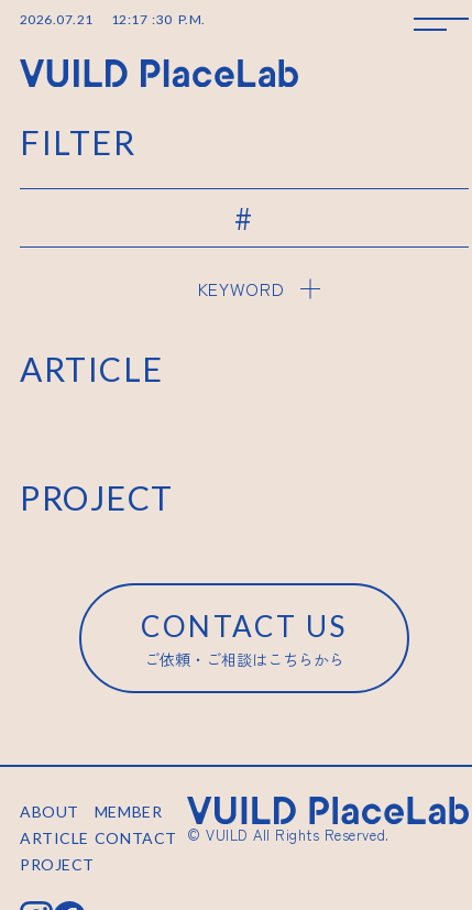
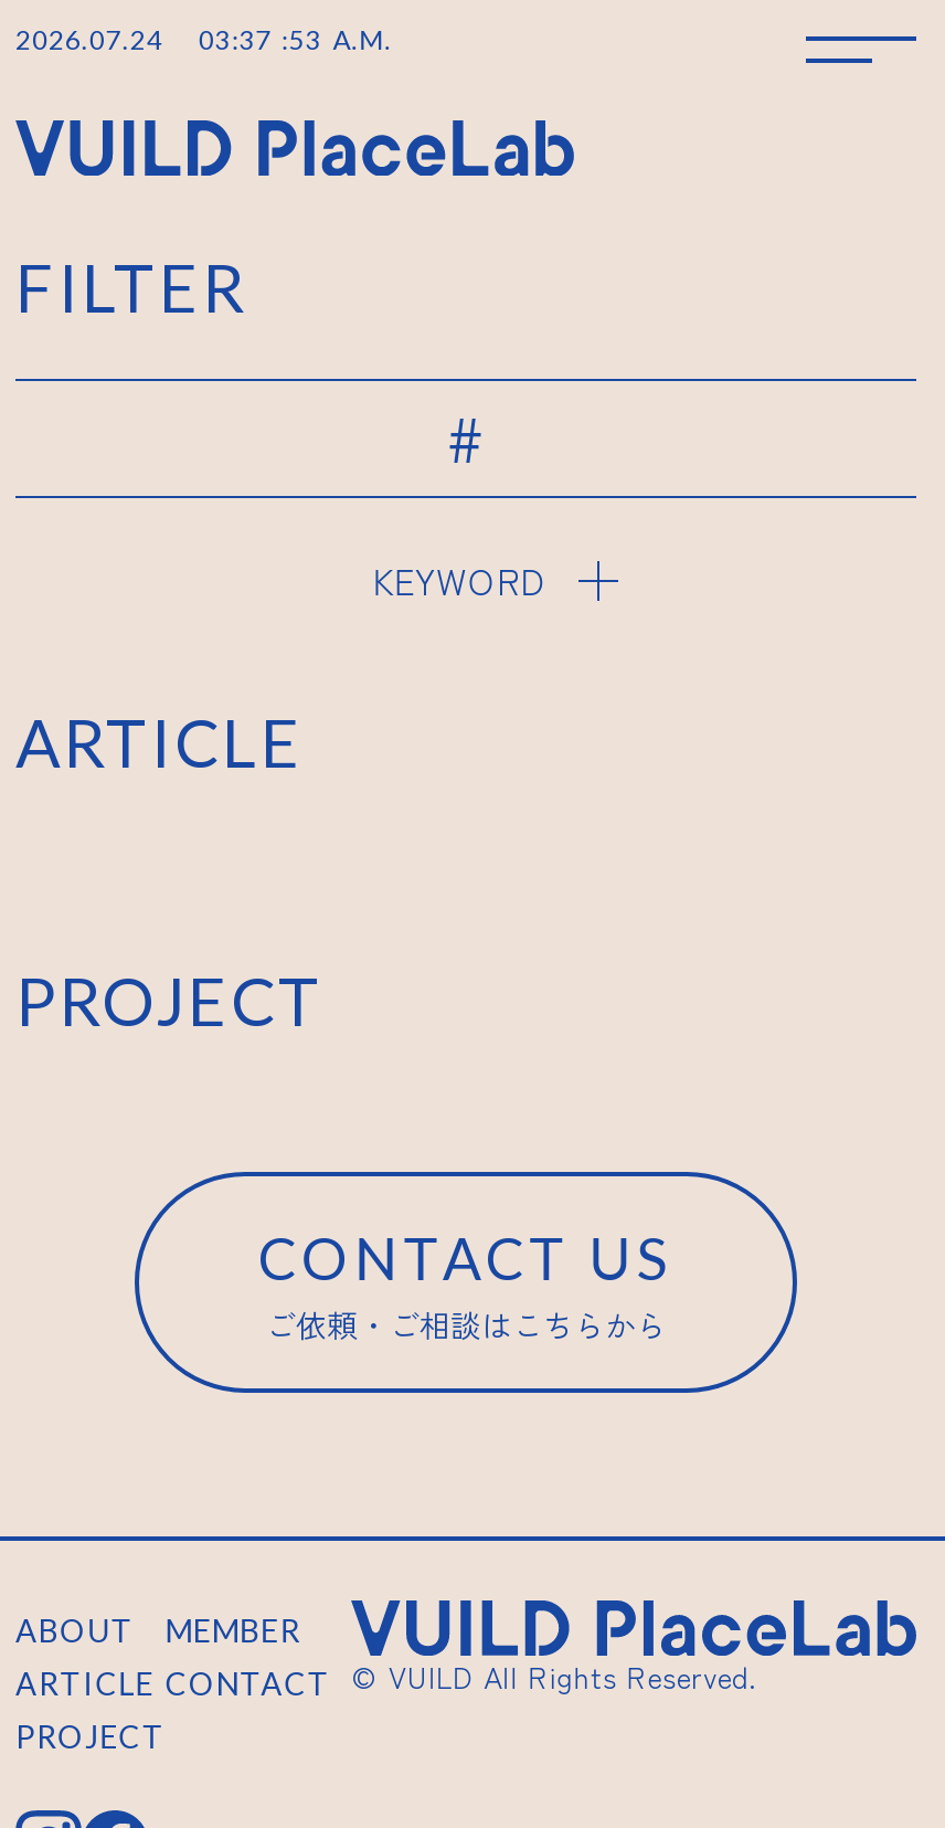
[20,11,205,28] 2026.07.21 | 12:17 : 30 P.M. -> [15,23,392,56] 2026.07.24 | 03:37 : 53 A.M.

